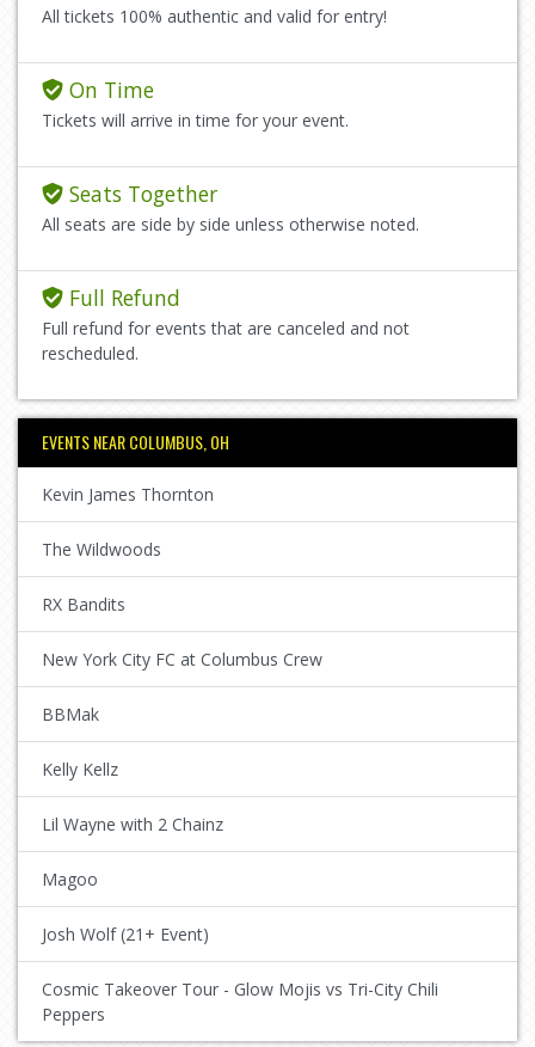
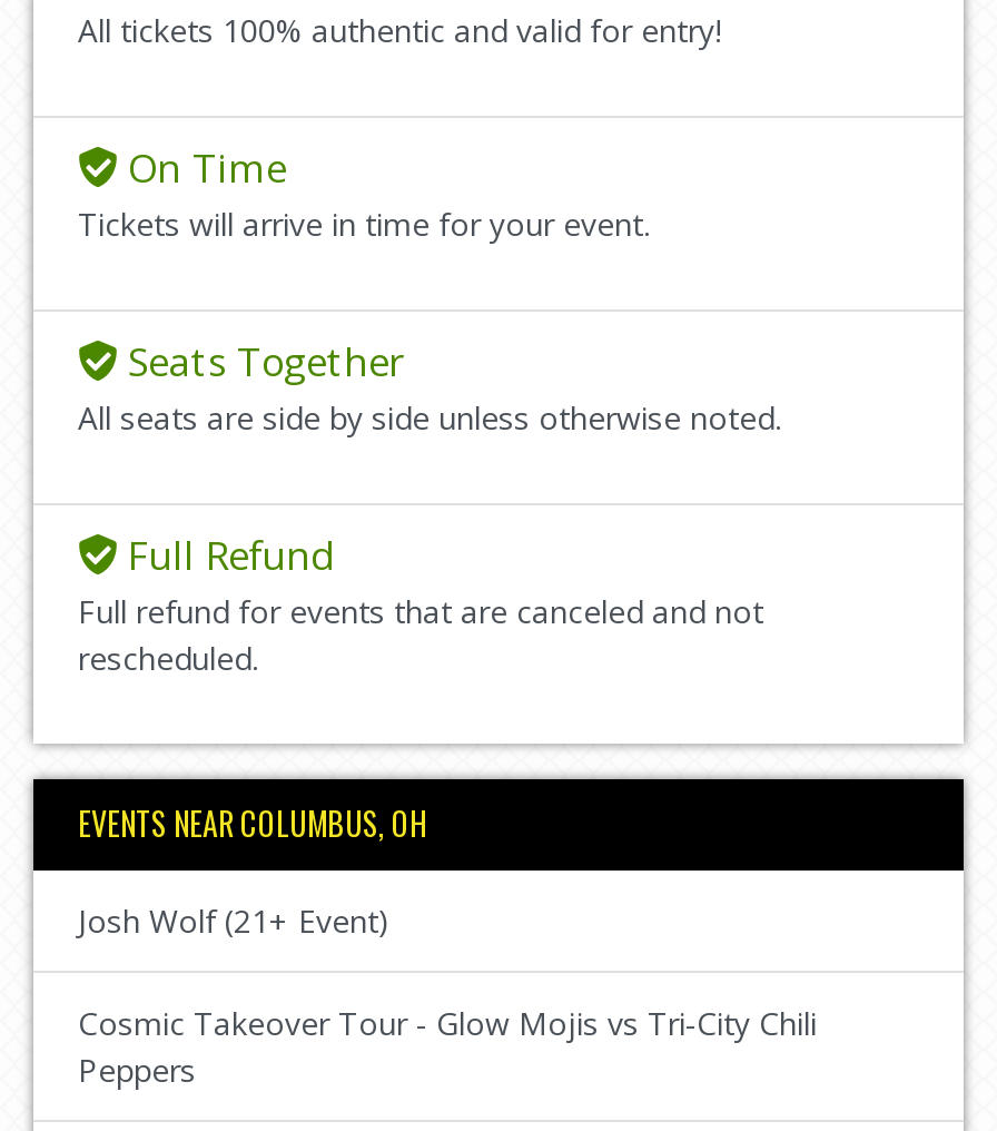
[42,482,322,890] Kevin James Thornton | The Wildwoods | RX Bandits | New York City FC at Columbus Crew | BBMak | Kelly Kellz | Lil Wayne with 2 Chainz | Magoo -> none

